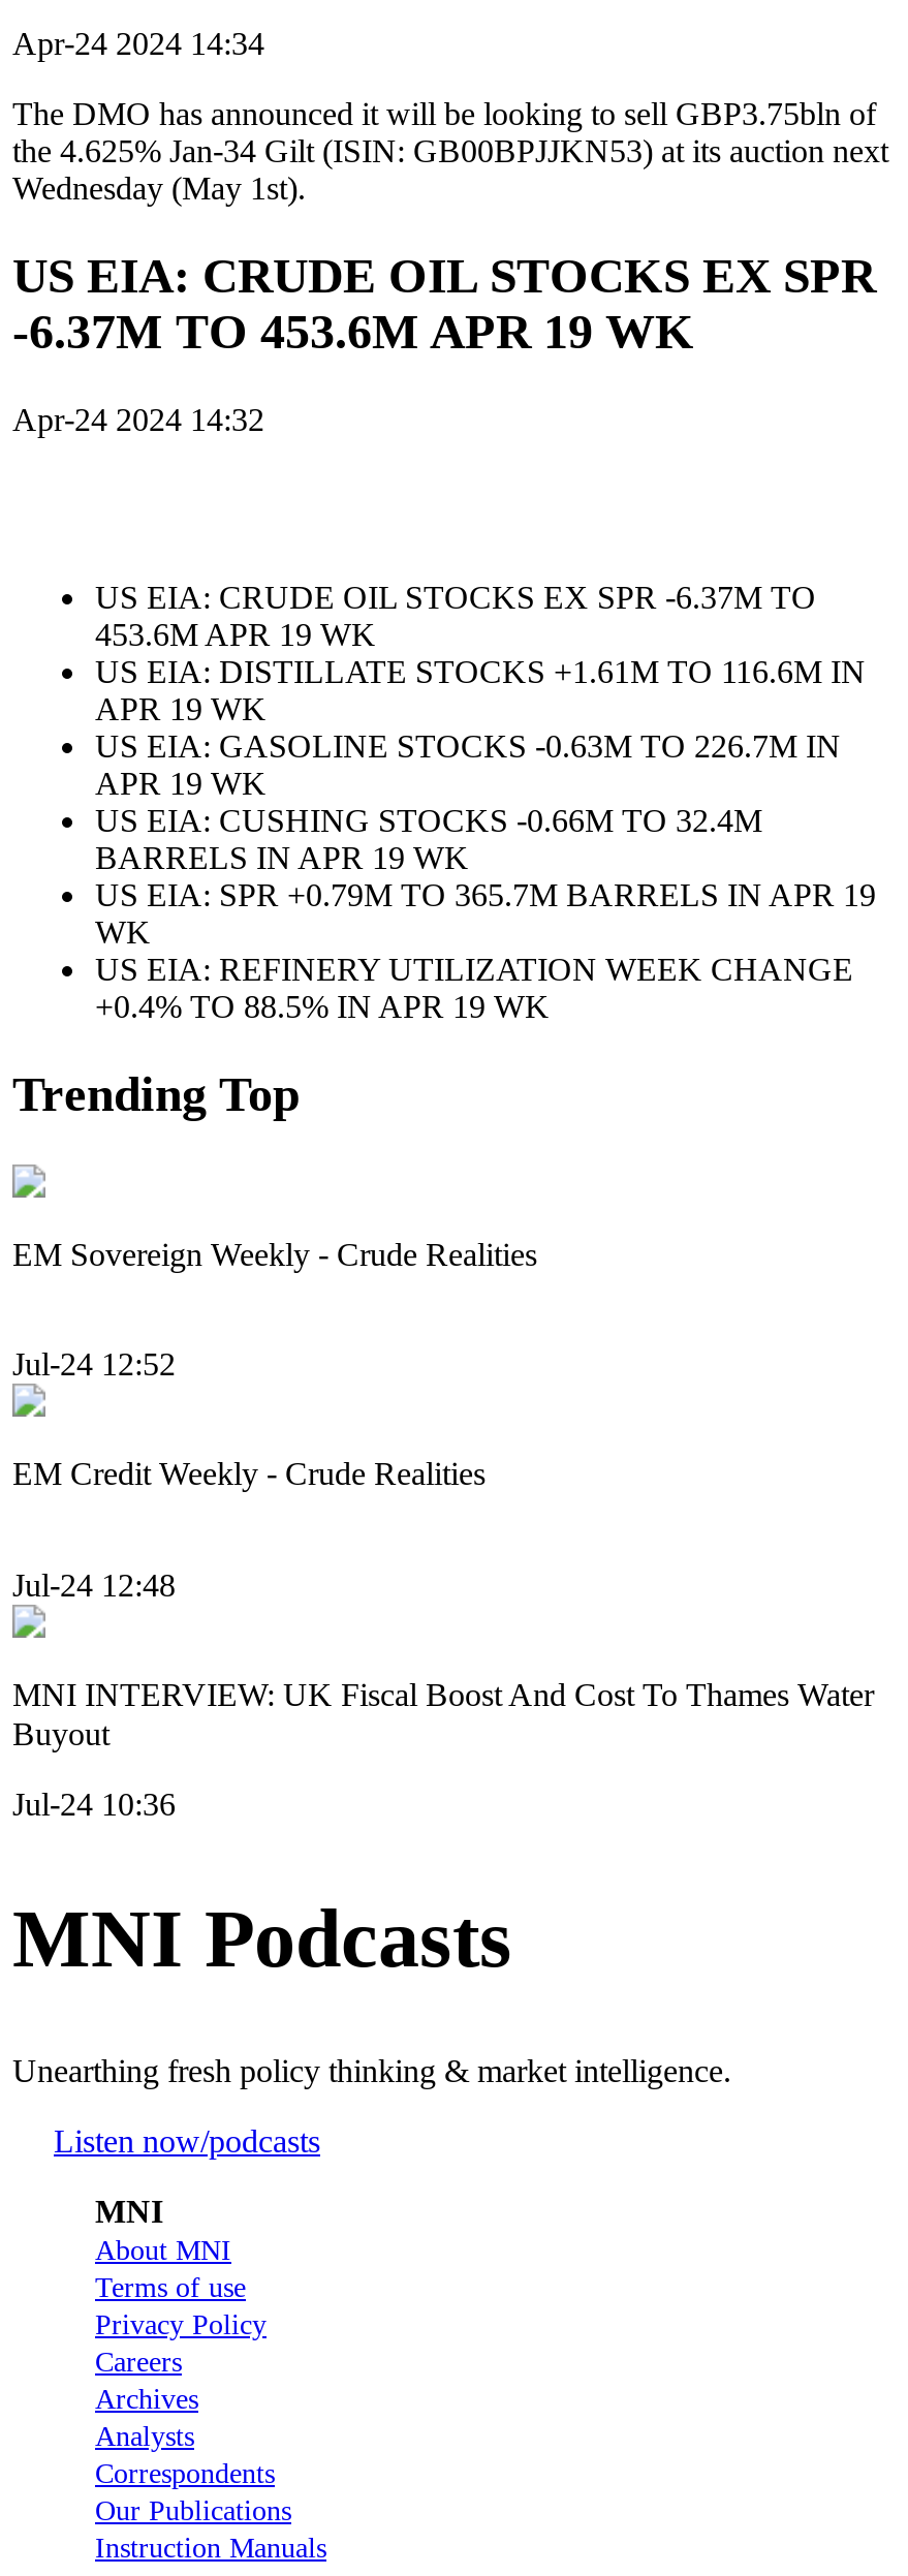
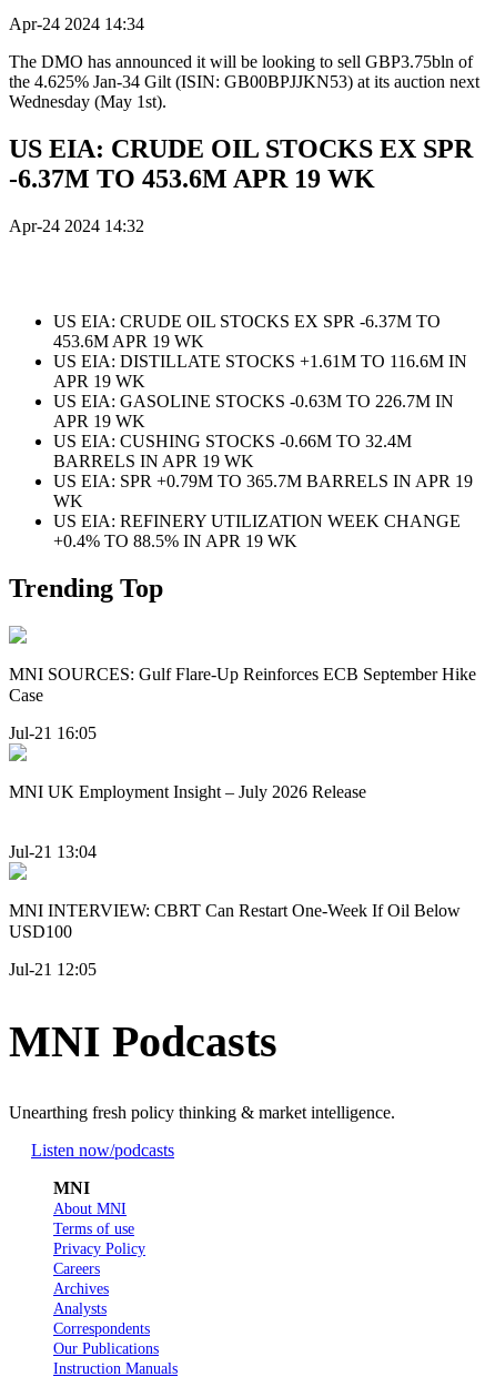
[12,1236,537,1272] EM Sovereign Weekly - Crude Realities -> [9,664,476,704] MNI SOURCES: Gulf Flare-Up Reinforces ECB September Hike | Case
[12,1347,176,1382] Jul-24 12:52 -> [9,724,97,743] Jul-21 16:05
[12,1456,486,1491] EM Credit Weekly - Crude Realities -> [9,782,366,801] MNI UK Employment Insight – July 2026 Release
[12,1567,176,1602] Jul-24 12:48 -> [9,842,97,861] Jul-21 13:04
[12,1676,874,1751] MNI INTERVIEW: UK Fiscal Boost And Cost To Thames Water | Buyout -> [9,901,461,940] MNI INTERVIEW: CBRT Can Restart One-Week If Oil Below | USD100
[12,1787,176,1822] Jul-24 10:36 -> [9,960,97,979] Jul-21 12:05

